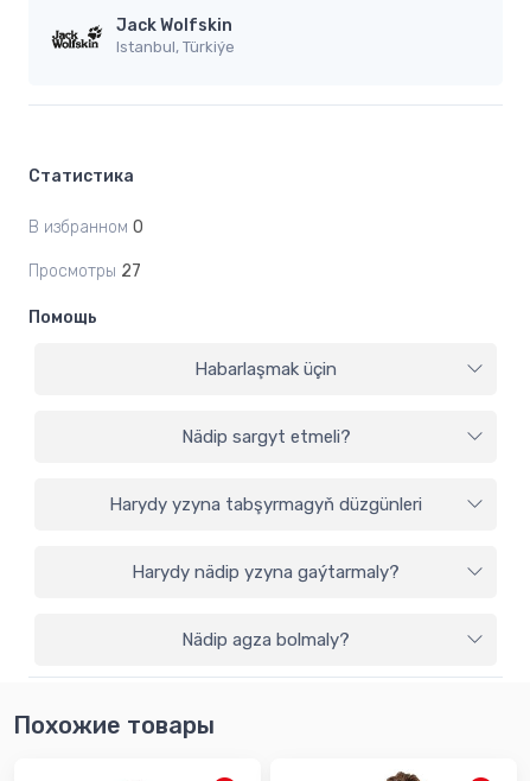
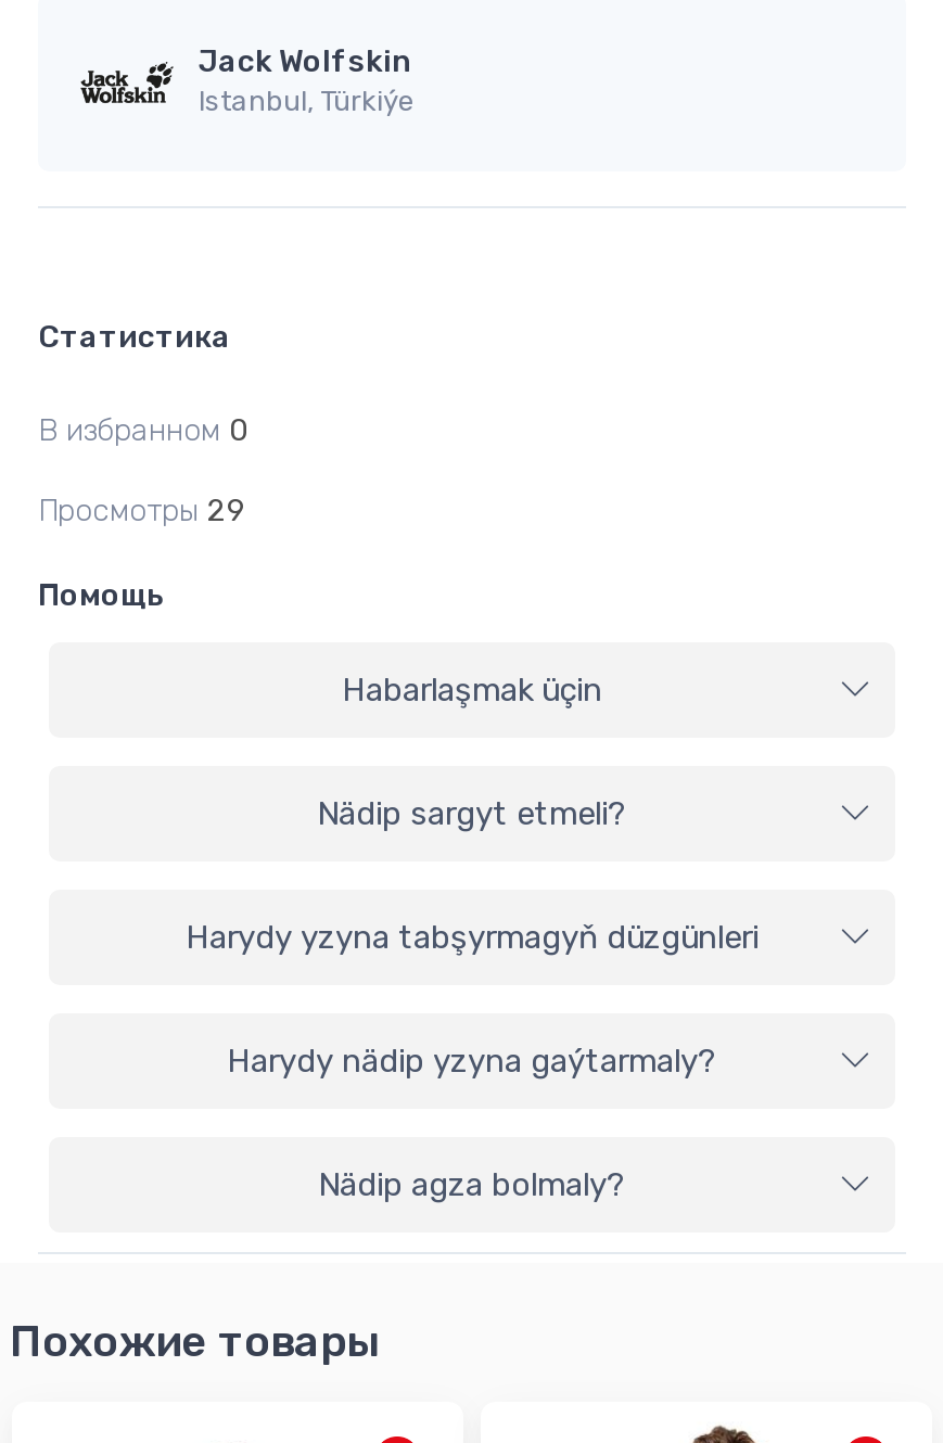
[28,262,141,282] Просмотры 27 -> [38,493,246,530] Просмотры 29

